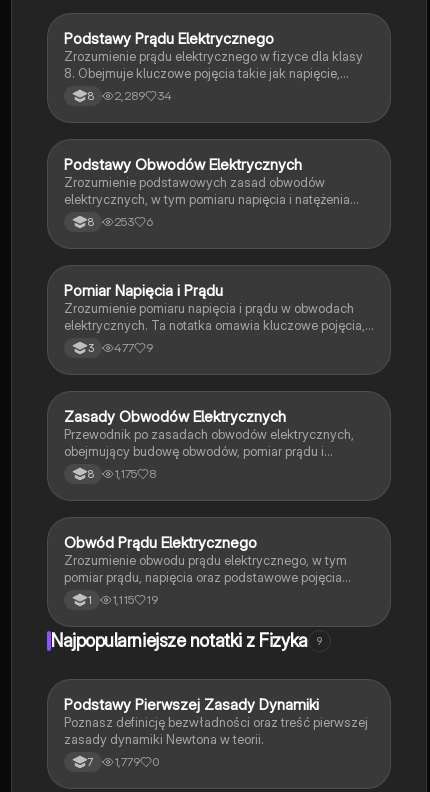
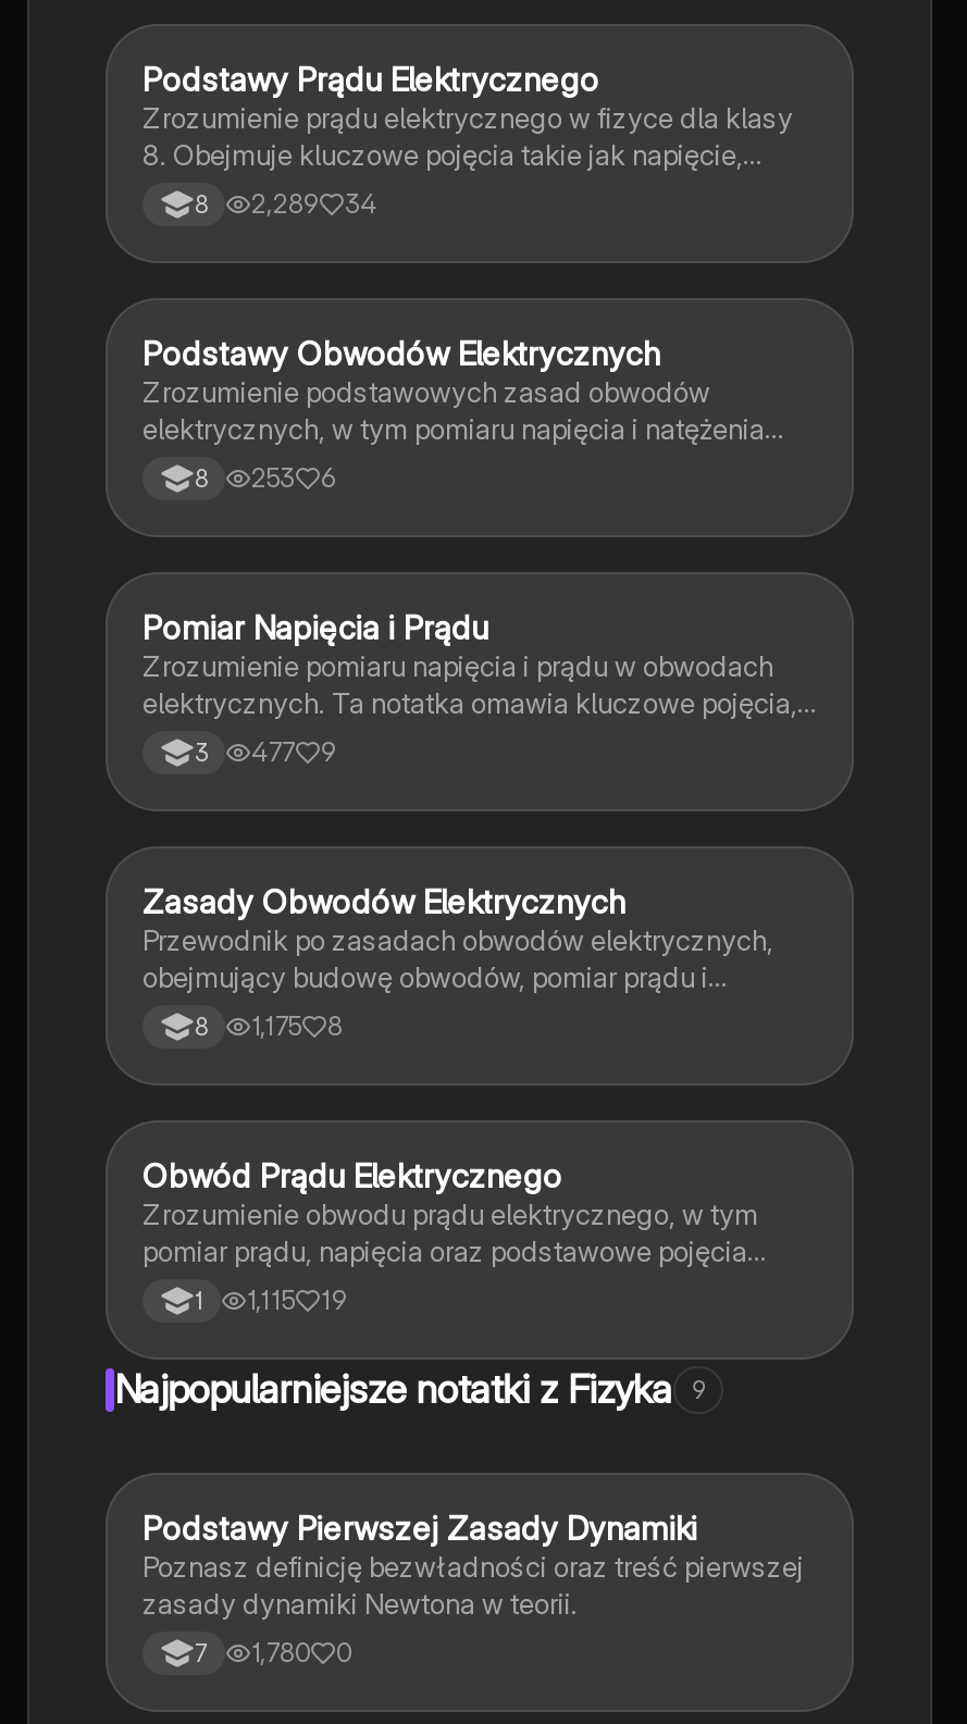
[88,754,159,769] 7 1,779 0 -> [195,1635,351,1668] 7 1,780 0

